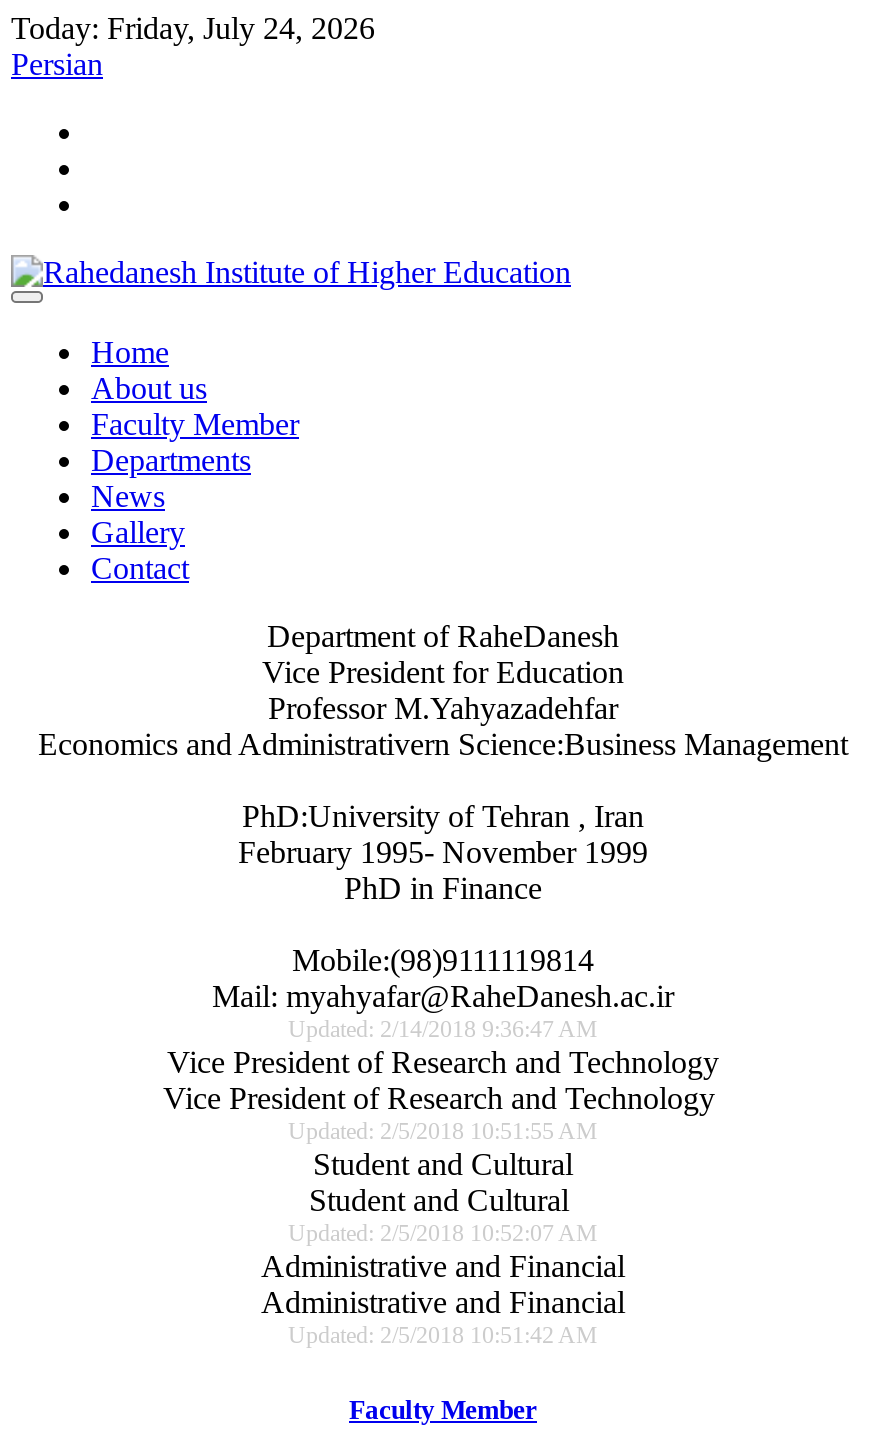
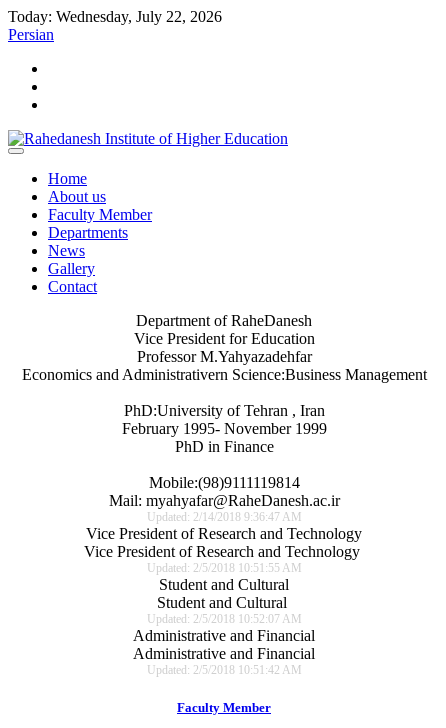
[11,11,375,45] Today: Friday, July 24, 2026 -> [8,8,222,25] Today: Wednesday, July 22, 2026

